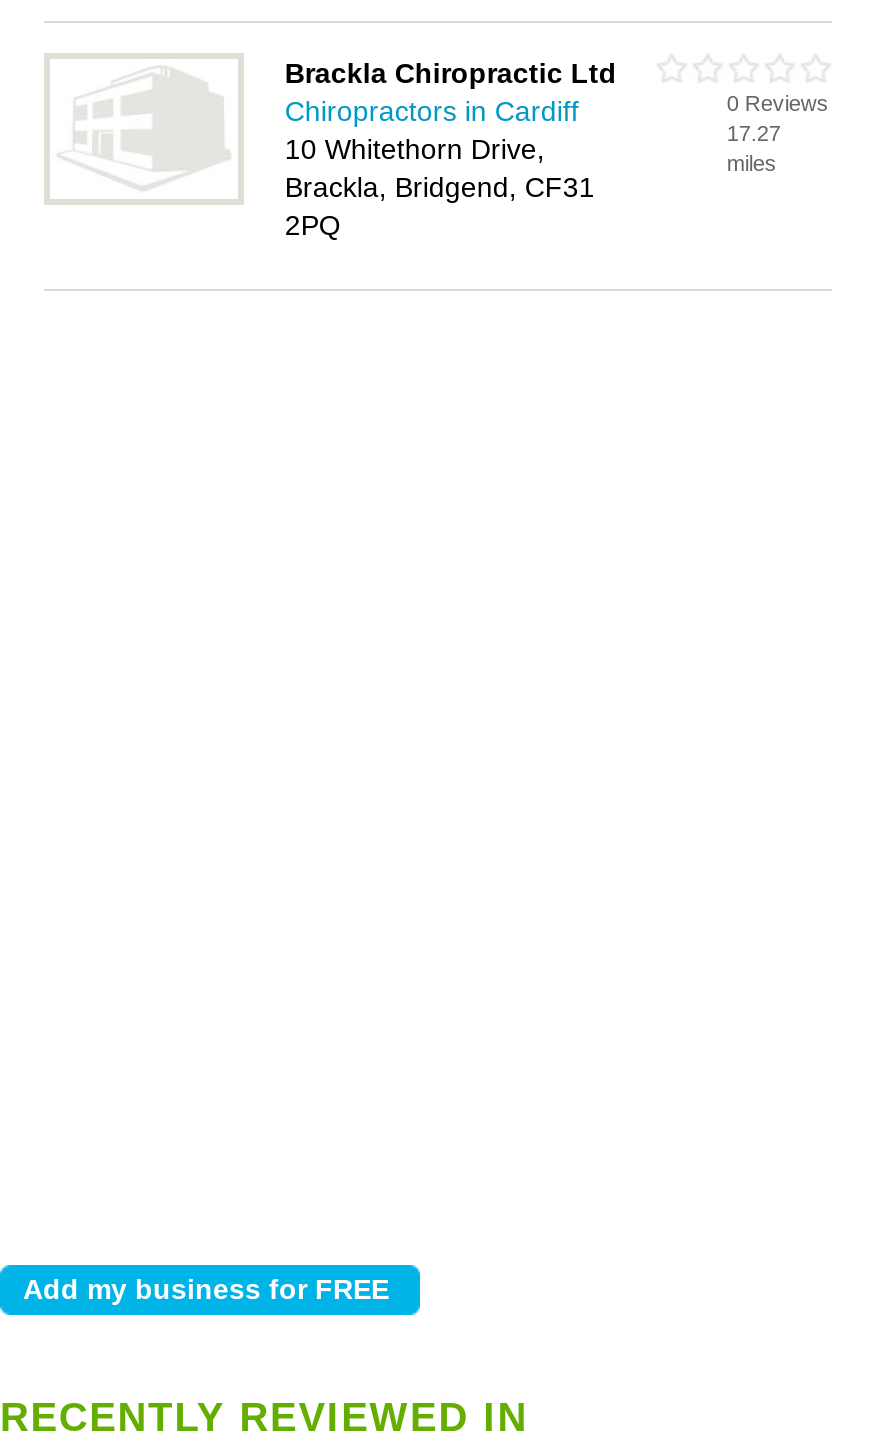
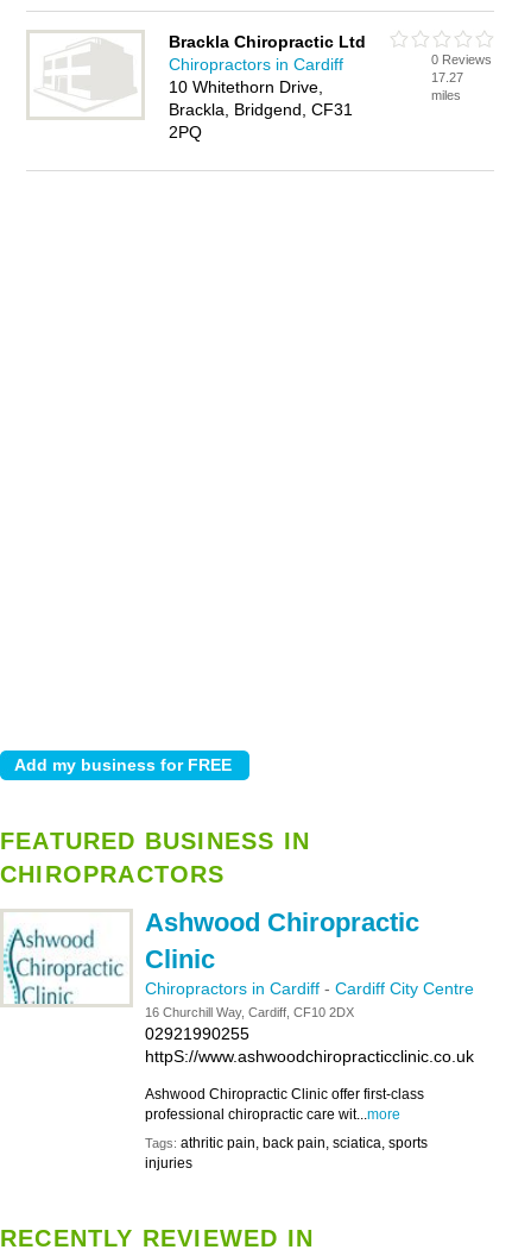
none -> [0,828,474,1172] [image] | FEATURED BUSINESS IN | CHIROPRACTORS | Ashwood Chiropractic | Clinic | Chiropractors in Cardiff - Cardiff City Centre | 16 Churchill Way, Cardiff, CF10 2DX | 02921990255 | httpS://www.ashwoodchiropracticclinic.co.uk | Ashwood Chiropractic Clinic offer first-class | professional chiropractic care wit...more | Tags: athritic pain, back pain, sciatica, sports | injuries

